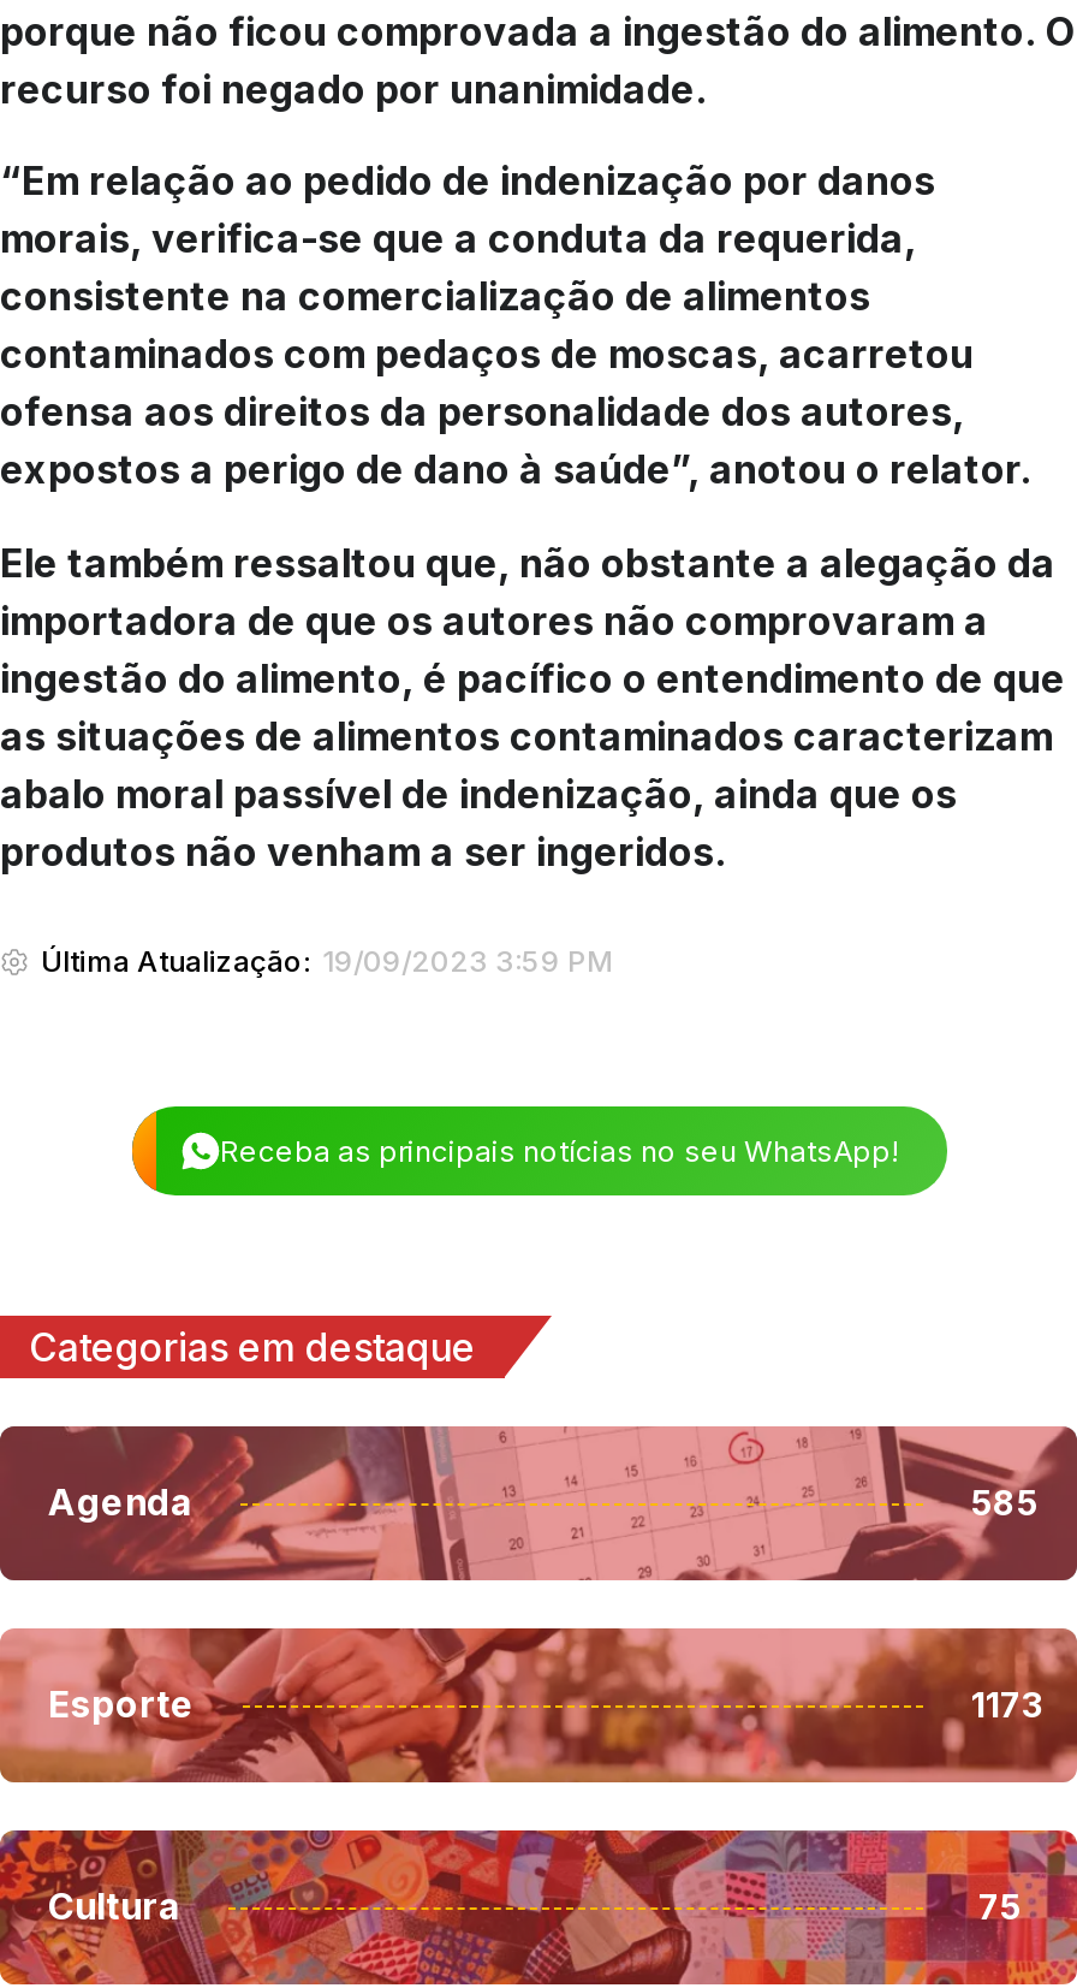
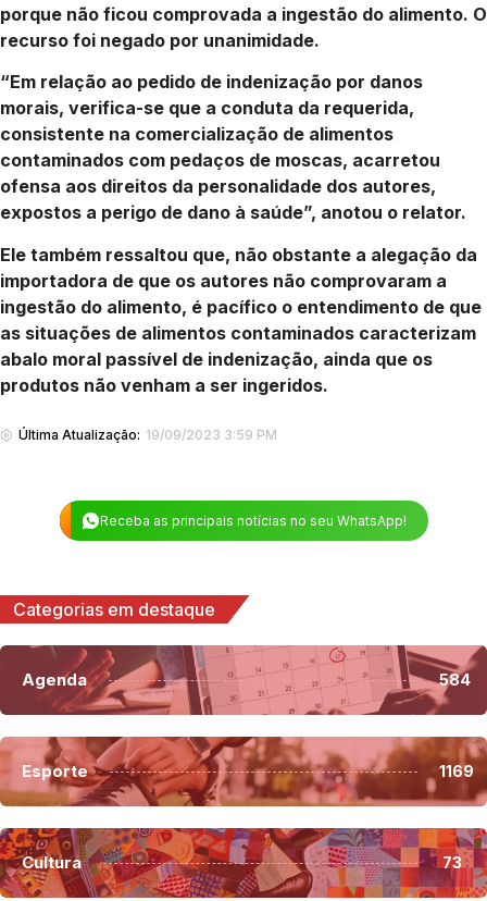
[971,1482,1039,1523] 585 -> [439,670,471,689] 584
[971,1684,1043,1725] 1173 -> [439,762,474,780] 1169
[978,1886,1022,1927] 75 -> [442,853,462,872] 73

